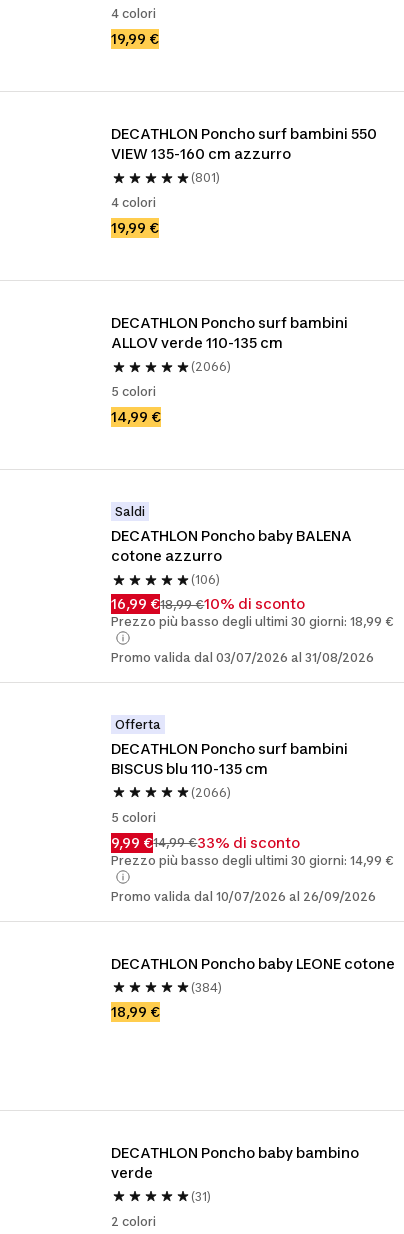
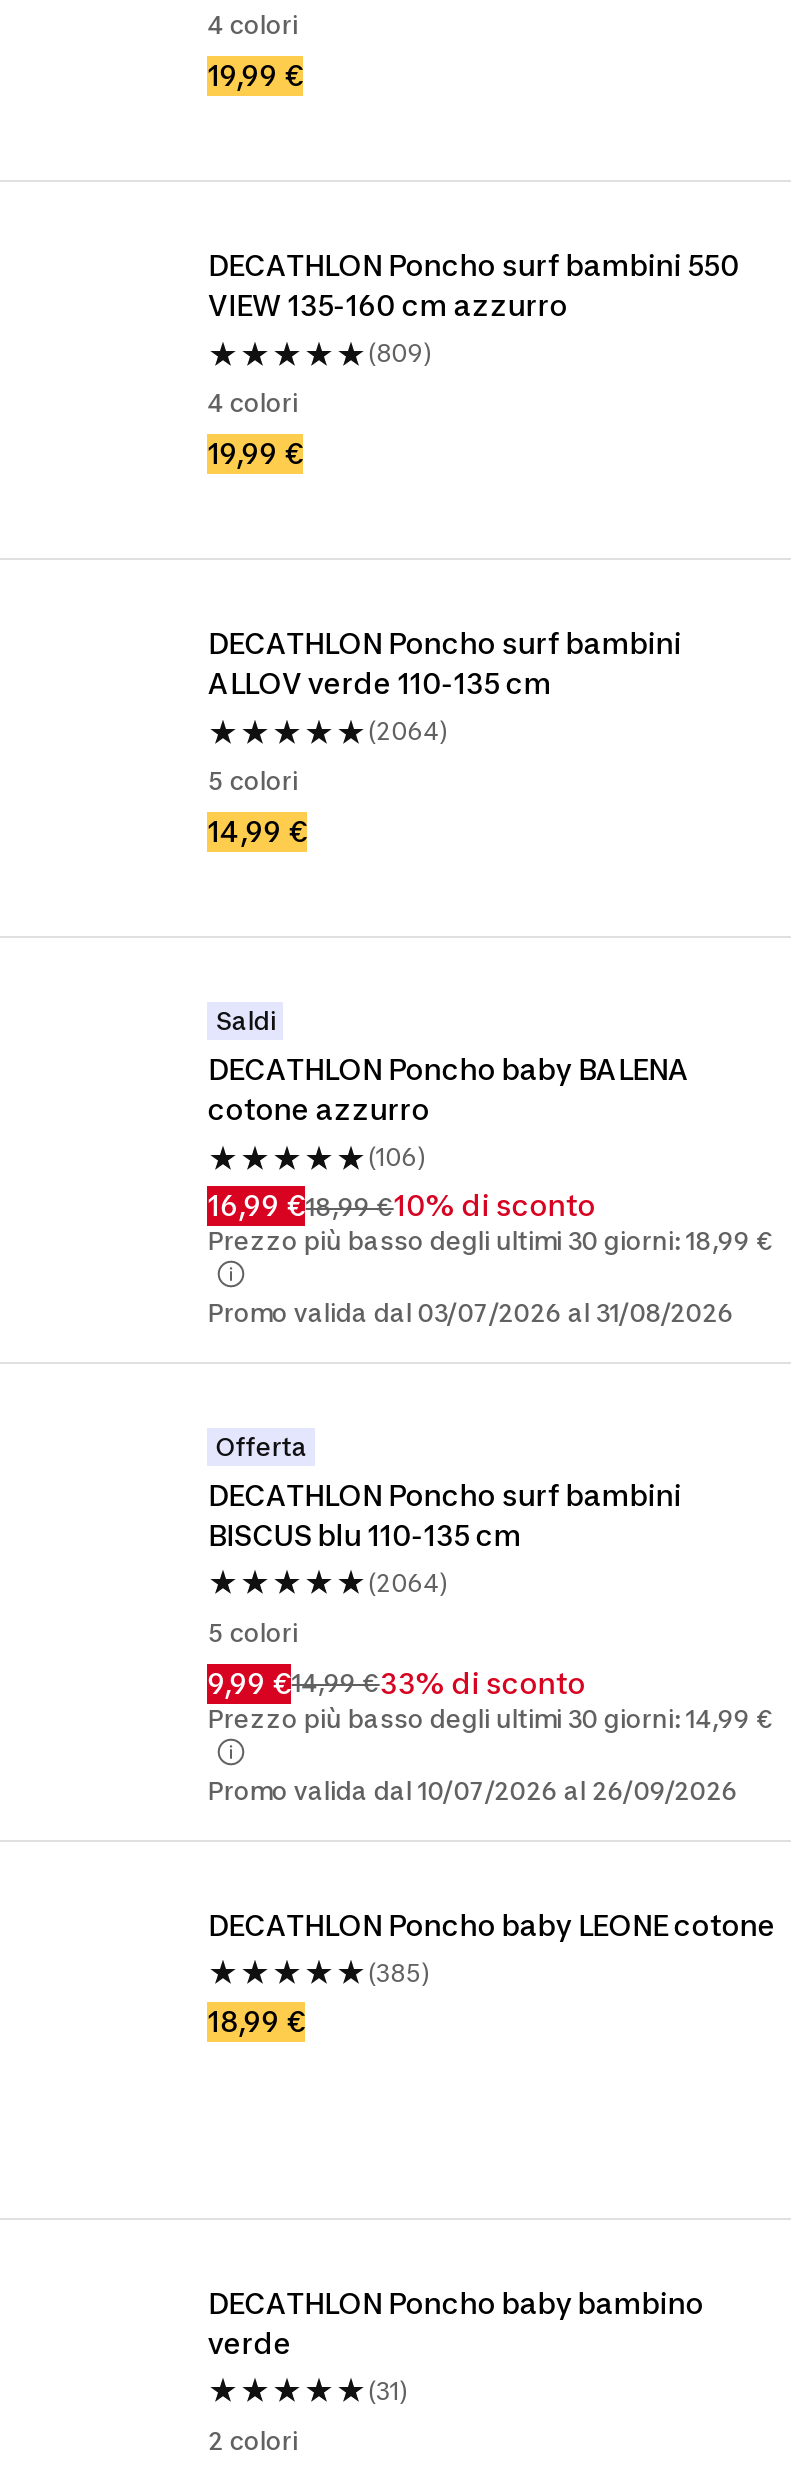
[191,170,220,185] (801) -> [368,338,432,368] (809)
[191,359,231,374] (2066) -> [368,716,448,746] (2064)
[191,785,231,800] (2066) -> [368,1568,448,1598] (2064)
[191,980,222,995] (384) -> [368,1958,430,1988] (385)

